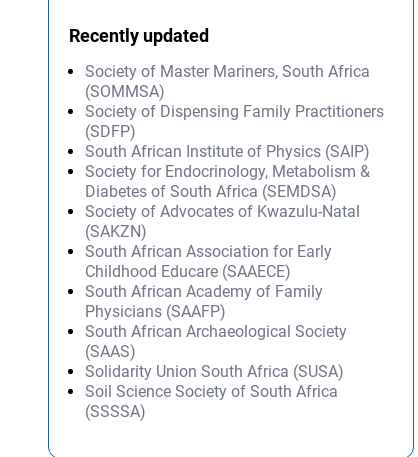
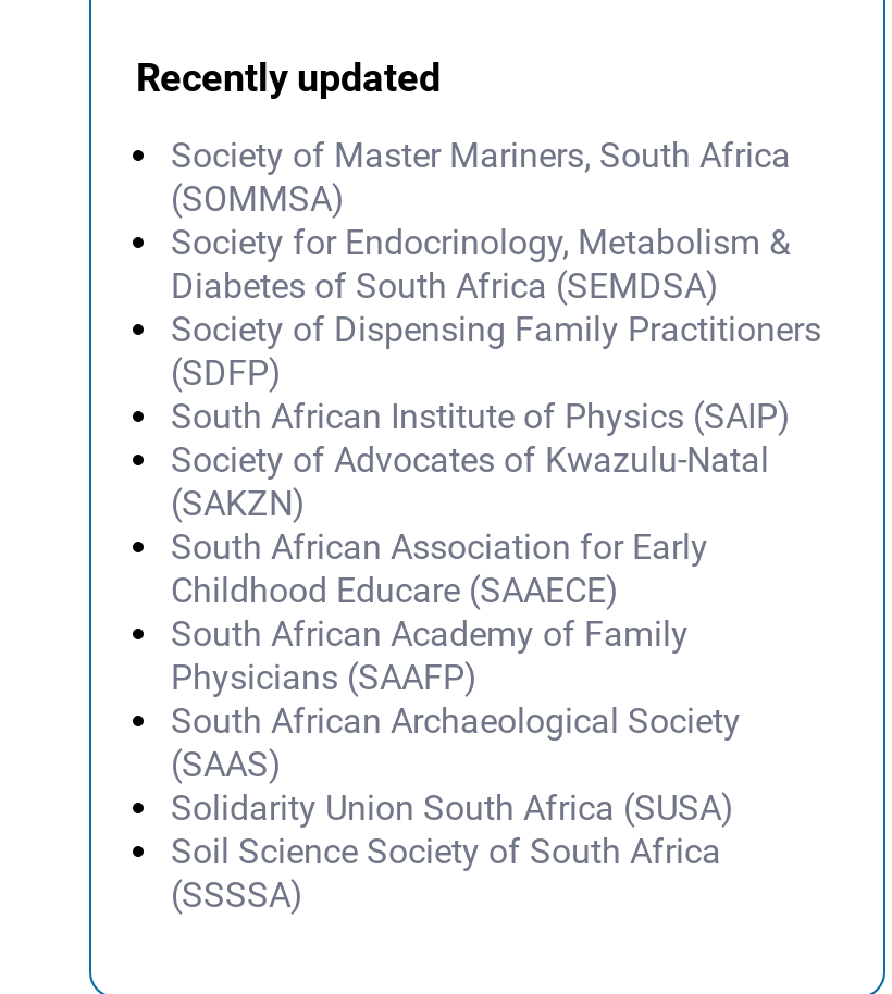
moved [85,101,384,160] -> [171,308,821,436]: Society of Dispensing Family Practitioners | (SDFP) | South African Institute of Physics (SAIP)
moved [85,161,370,200] -> [171,221,791,306]: Society for Endocrinology, Metabolism & | Diabetes of South Africa (SEMDSA)

